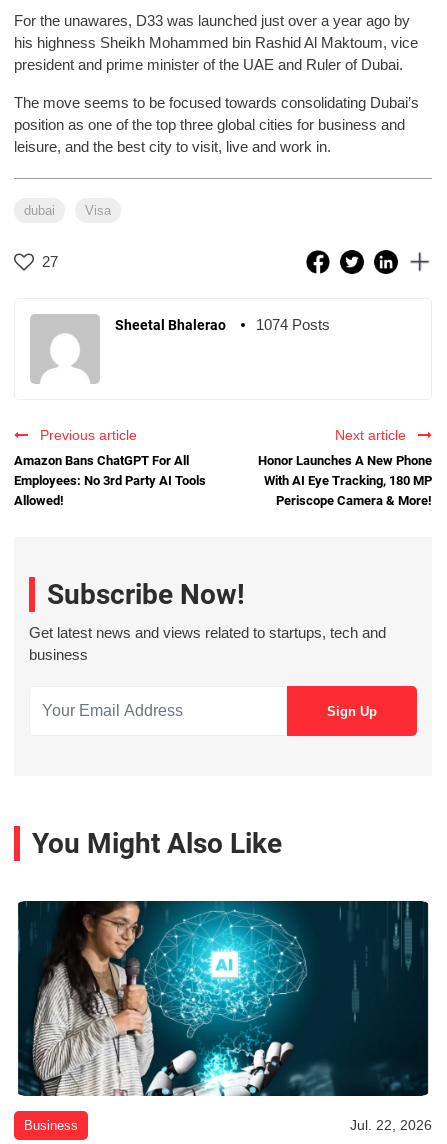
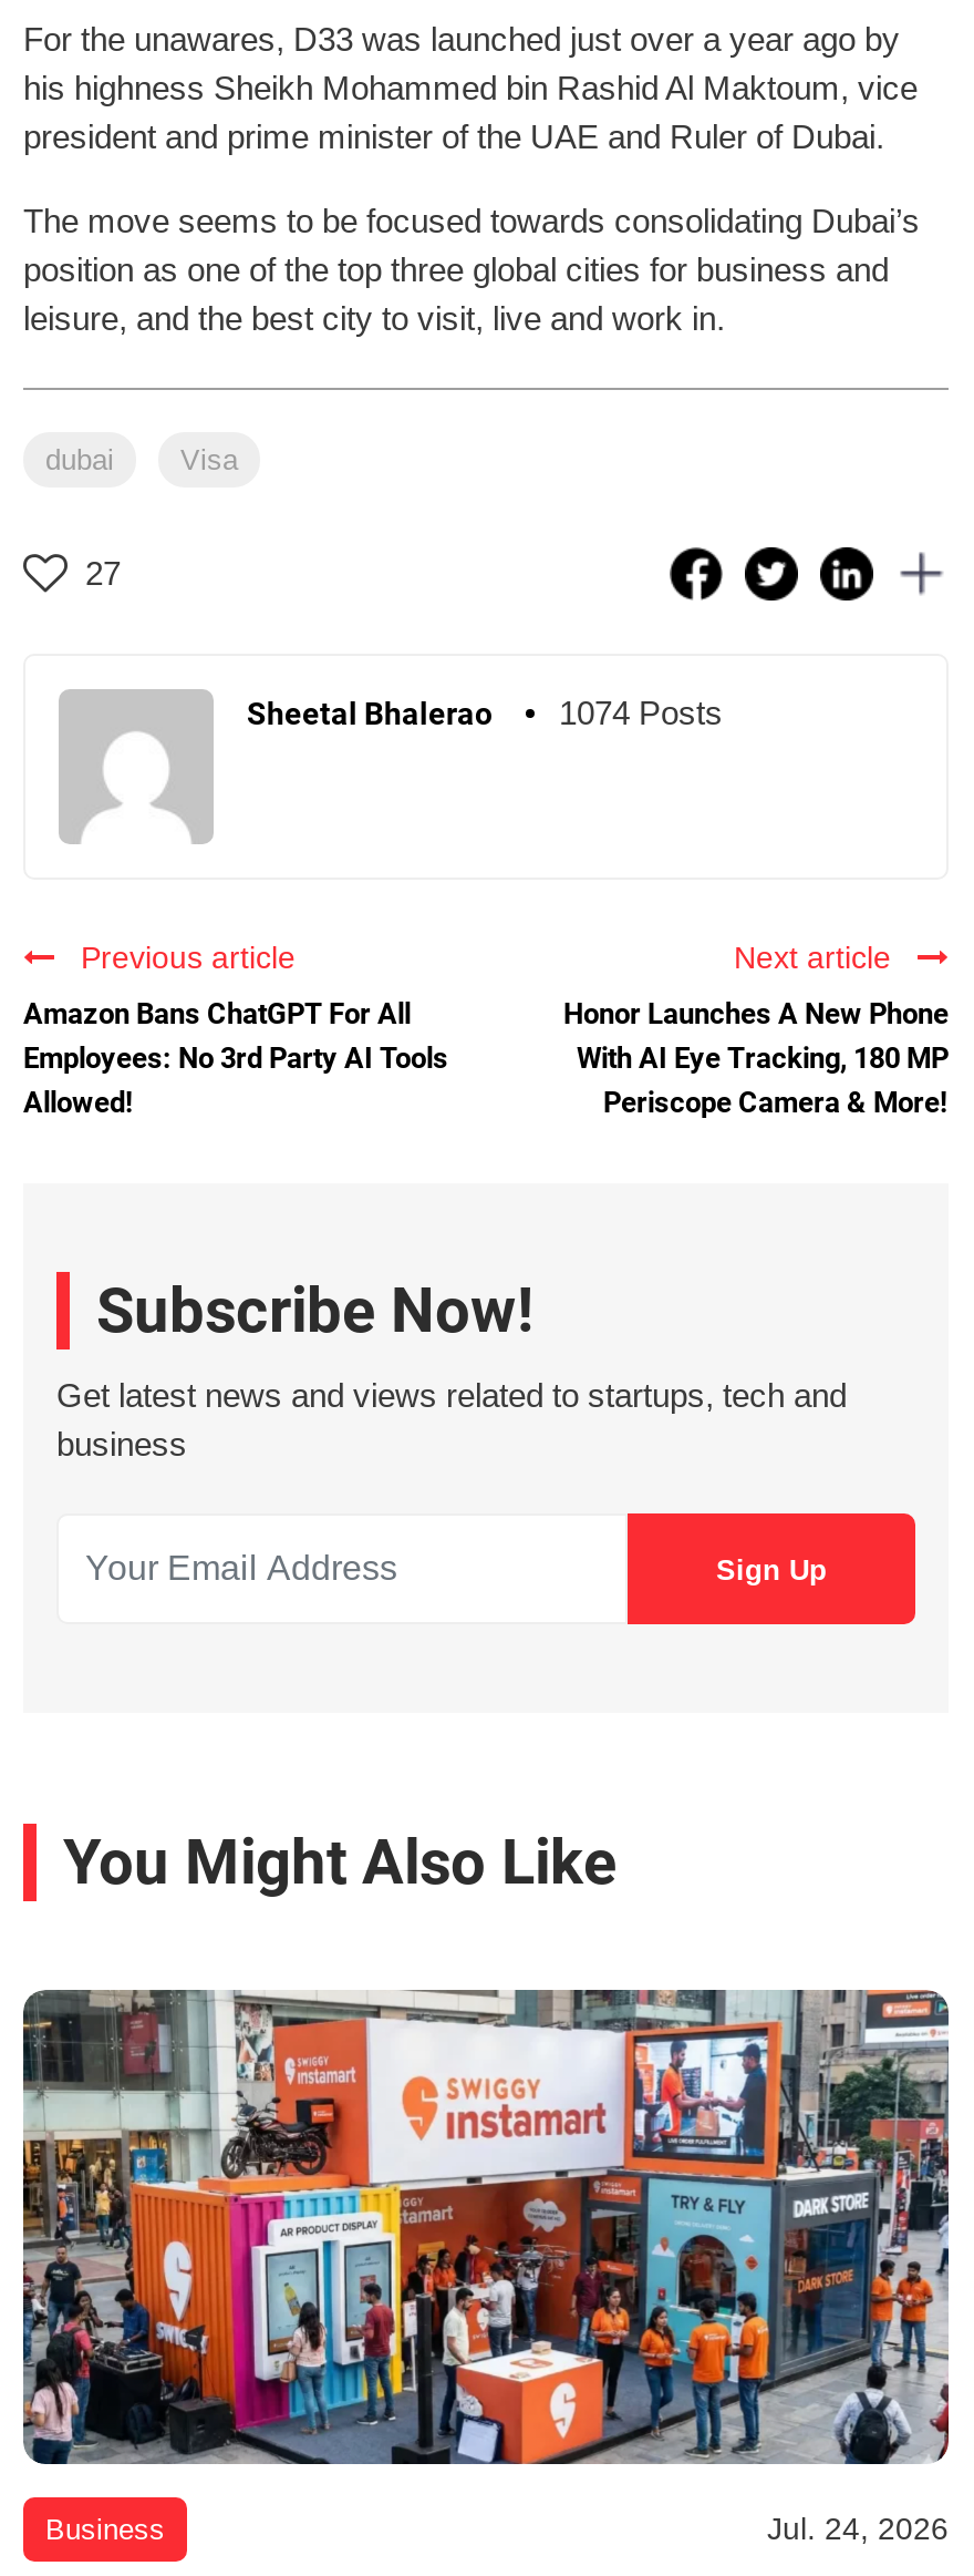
[14,900,432,1132] [image] | Jul. 22, 2026 -> [21,1988,951,2545] [image] | Jul. 24, 2026

